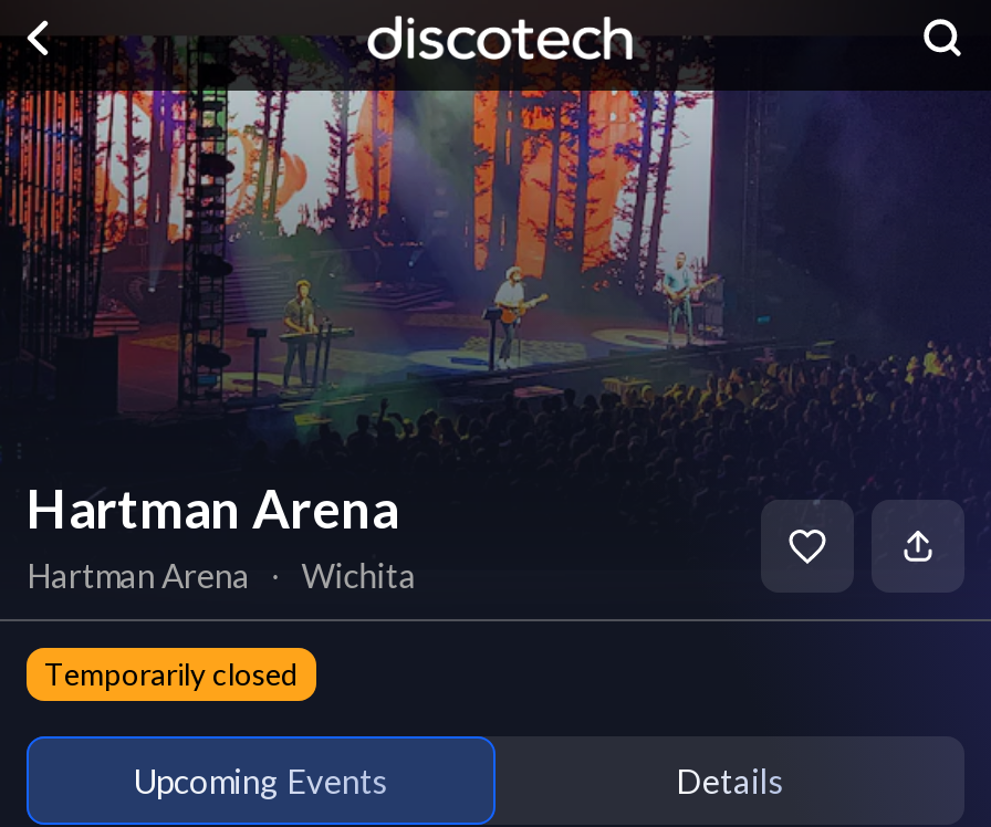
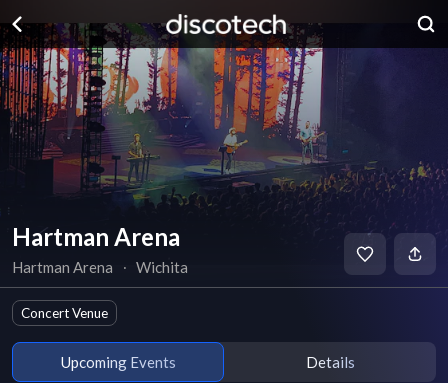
[44,657,299,692] Temporarily closed -> [21,305,108,321] Concert Venue

